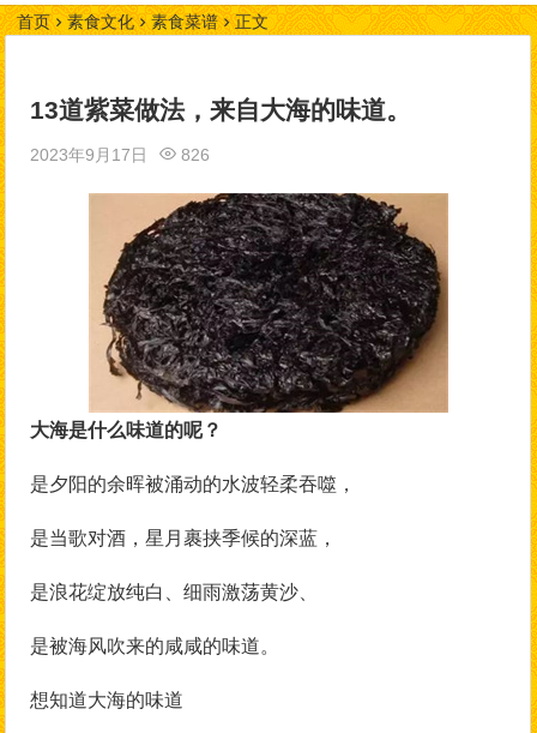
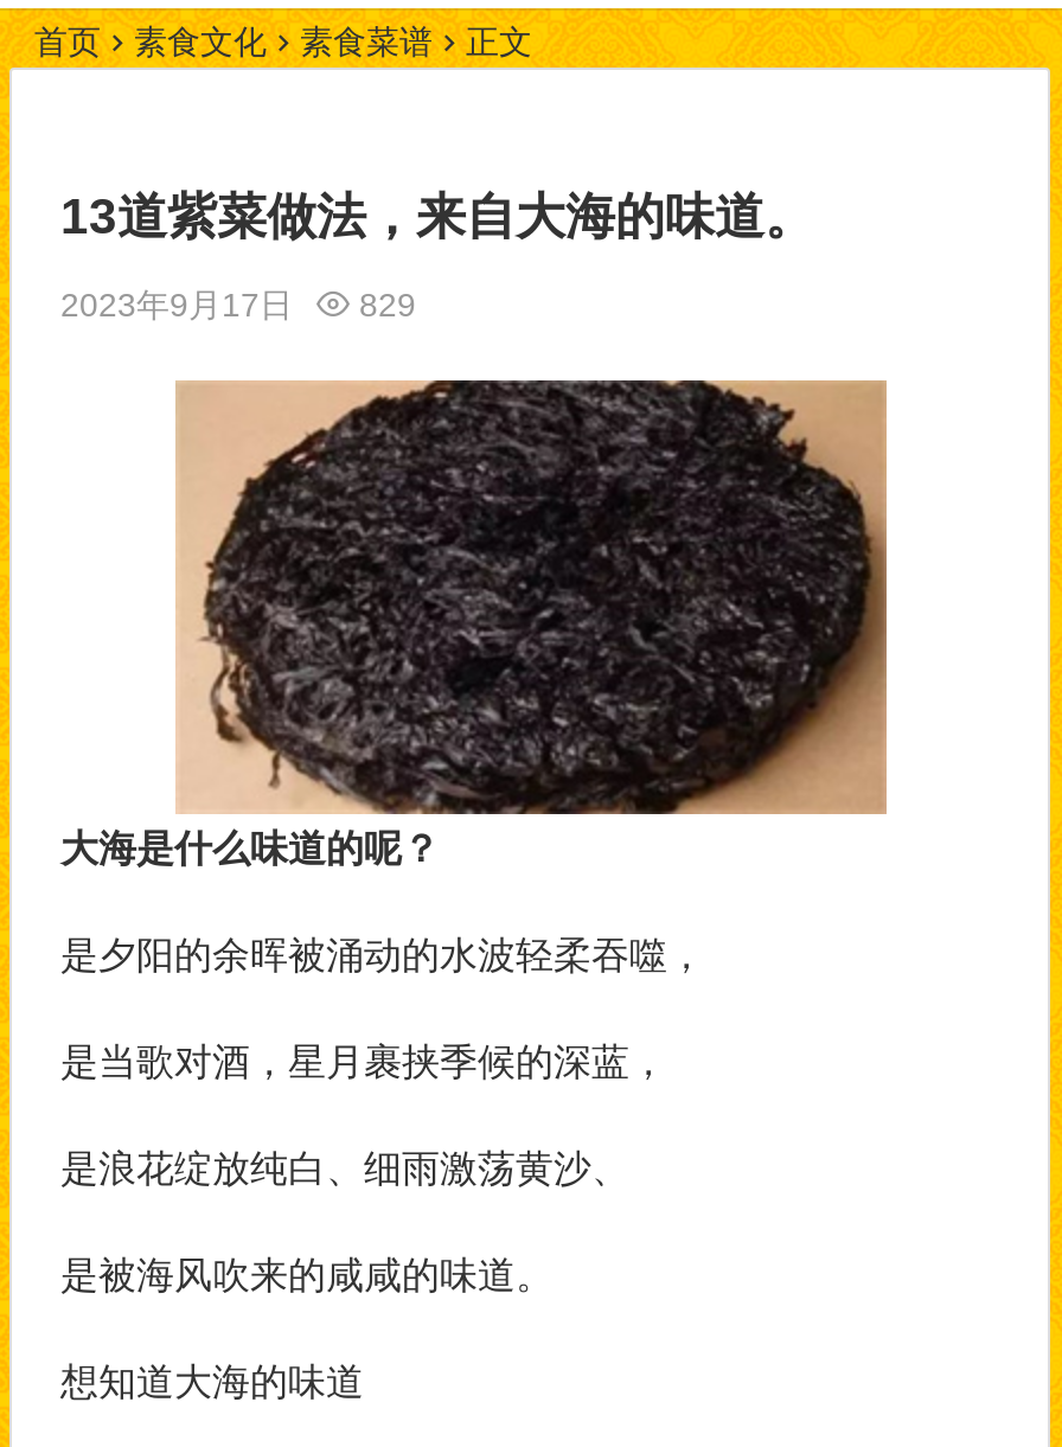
[31,145,210,164] 2023年9月17日 826 -> [60,286,416,324] 2023年9月17日 829

